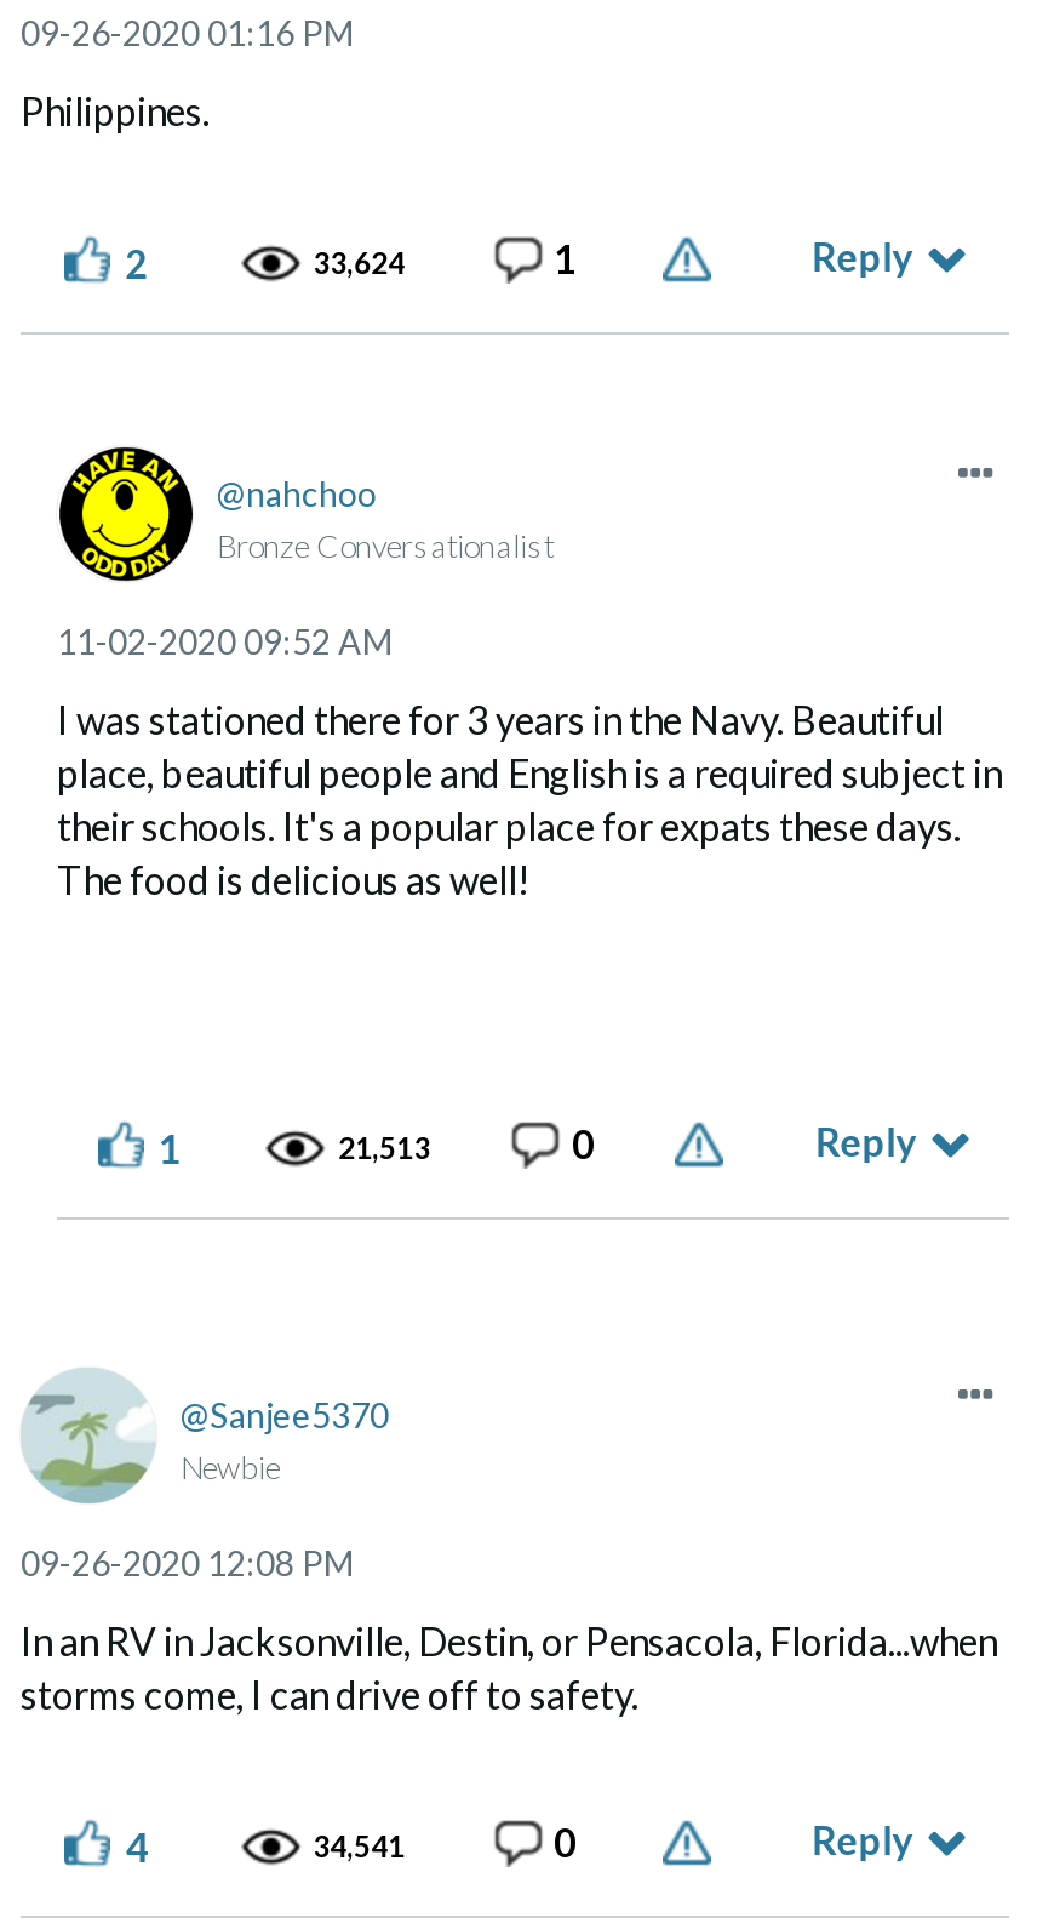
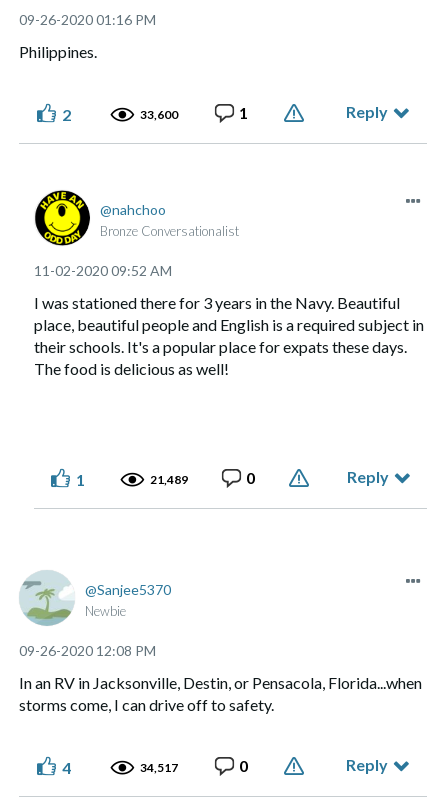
[313,244,405,281] 33,624 -> [140,107,178,122] 33,600
[338,1129,430,1166] 21,513 -> [150,472,188,487] 21,489
[313,1828,405,1864] 34,541 -> [140,760,178,775] 34,517

